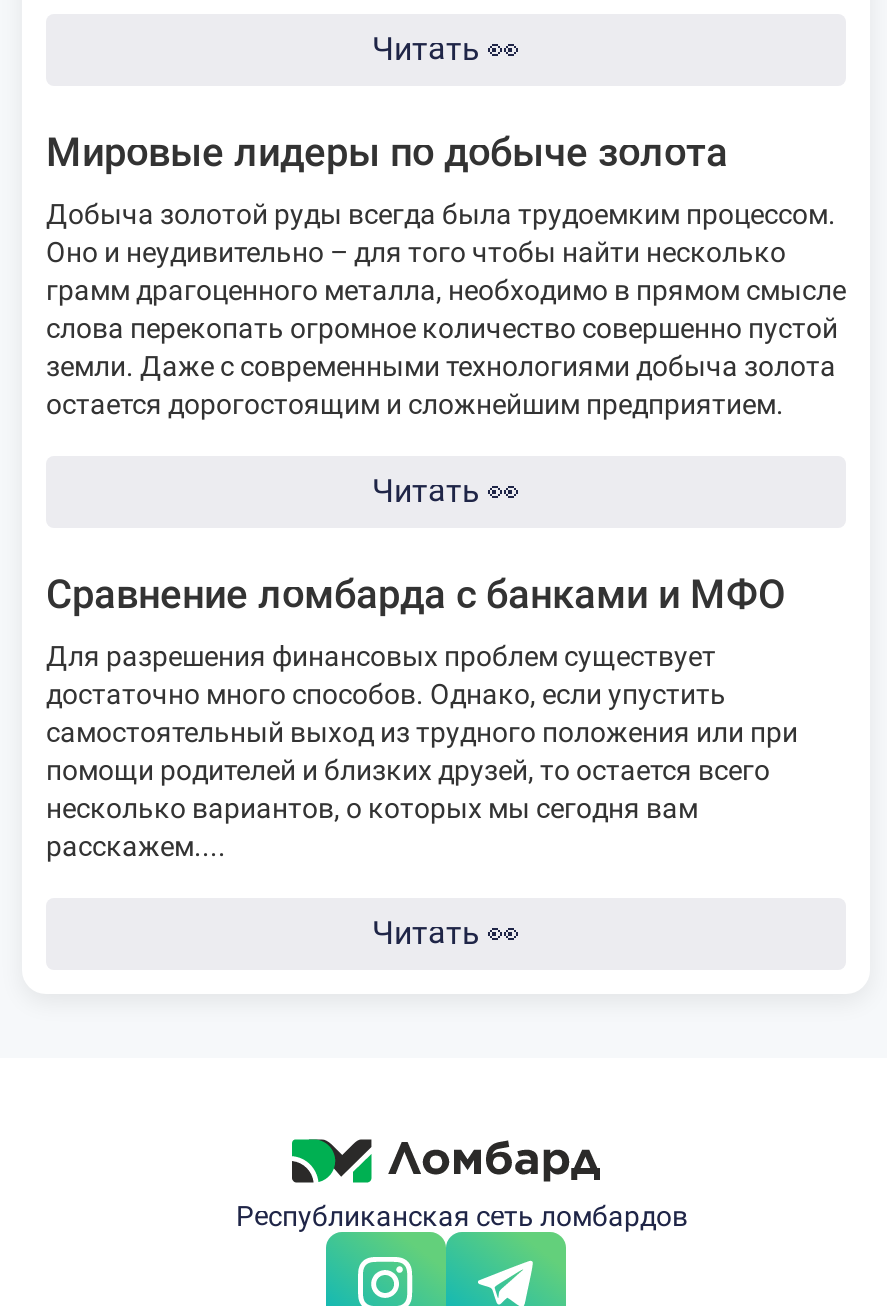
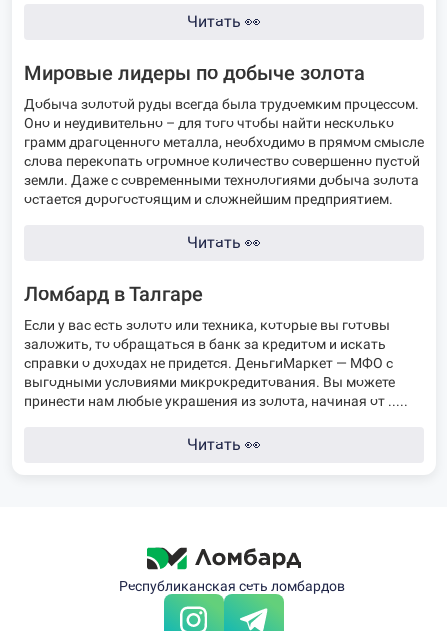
[46,569,786,617] Сравнение ломбарда с банками и МФО -> [24,282,203,306] Ломбард в Талгаре
[46,639,798,861] Для разрешения финансовых проблем существует | достаточно много способов. Однако, если упустить | самостоятельный выход из трудного положения или при | помощи родителей и близких друзей, то остается всего | несколько вариантов, о которых мы сегодня вам | расскажем.... -> [24,317,408,409] Если у вас есть золото или техника, которые вы готовы | заложить, то обращаться в банк за кредитом и искать | справки о доходах не придется. ДеньгиМаркет — МФО с | выгодными условиями микрокредитования. Вы можете | принести нам любые украшения из золота, начиная от .....

